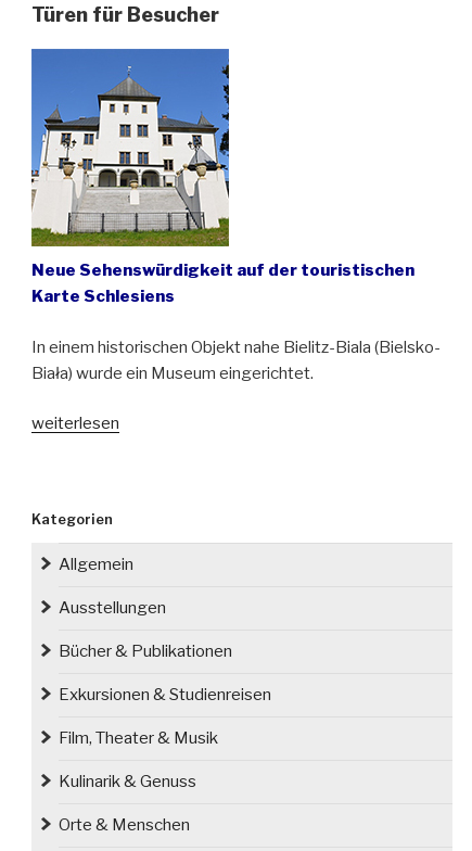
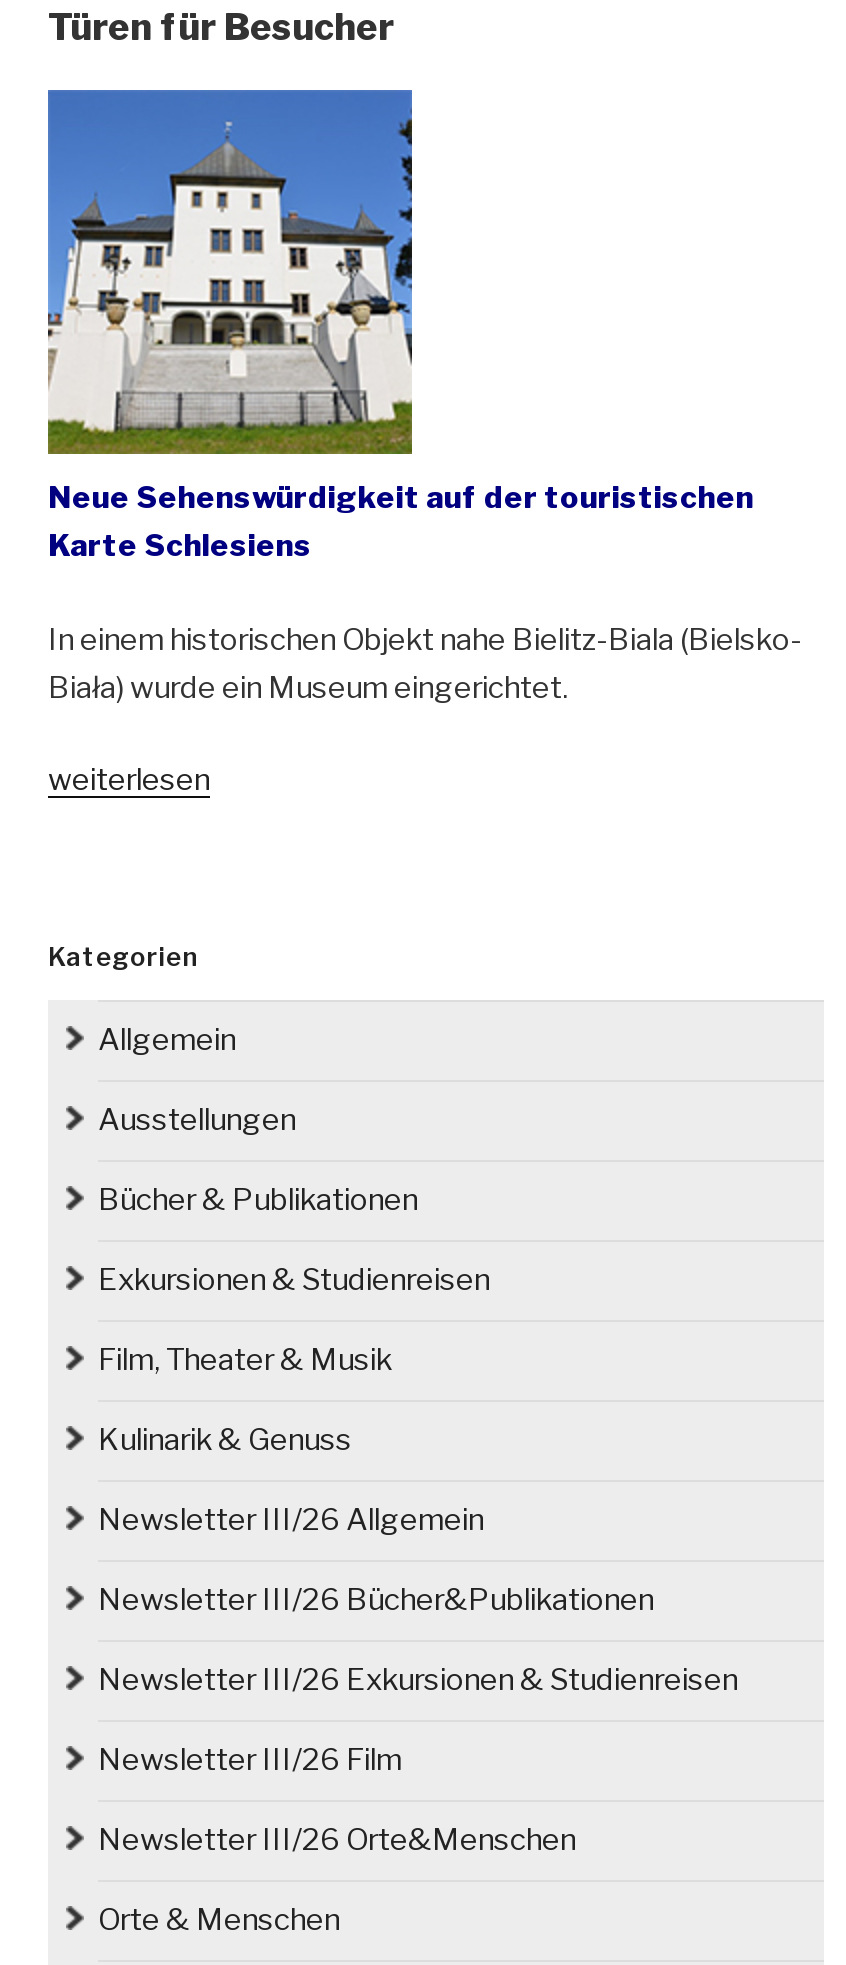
none -> [98,1503,738,1859] Newsletter III/26 Allgemein | Newsletter III/26 Bücher&Publikationen | Newsletter III/26 Exkursionen & Studienreisen | Newsletter III/26 Film | Newsletter III/26 Orte&Menschen

